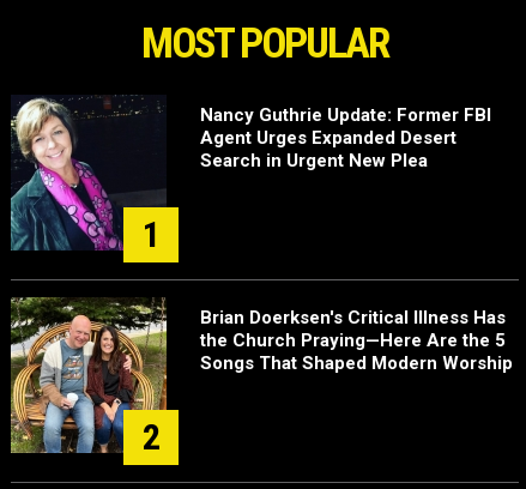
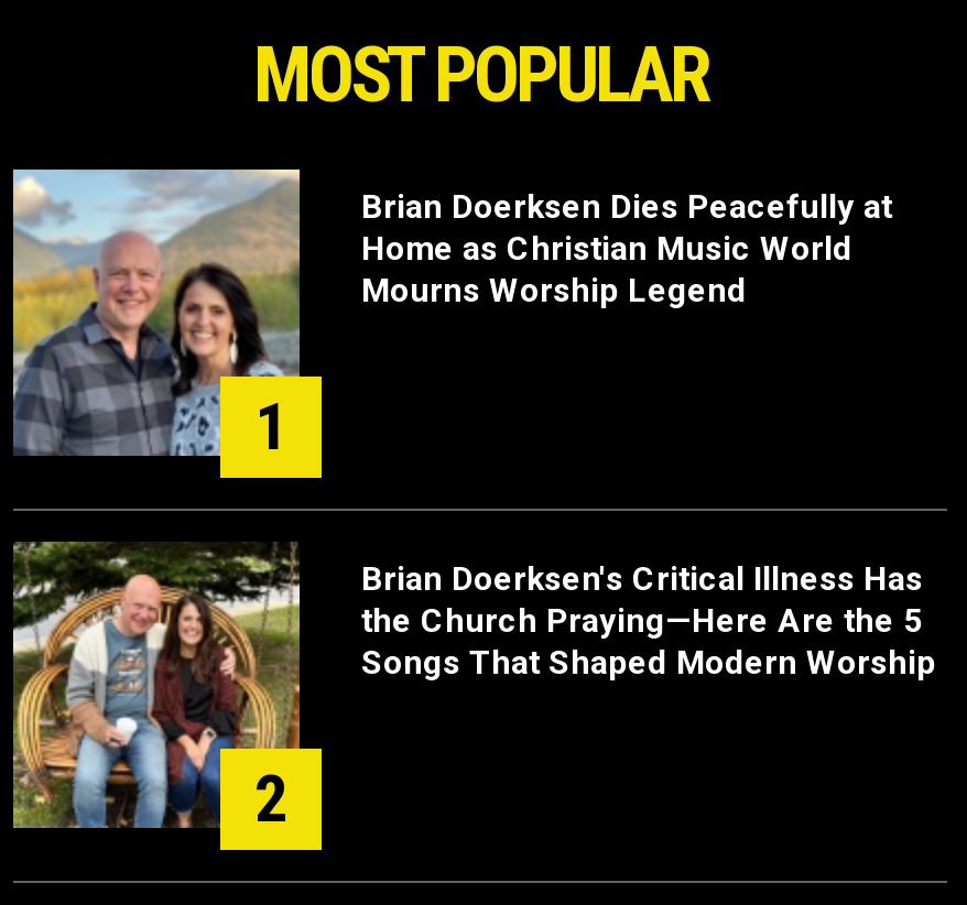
[11,95,491,250] [image] | Nancy Guthrie Update: Former FBI | Agent Urges Expanded Desert | Search in Urgent New Plea -> [11,167,892,458] [image] | Brian Doerksen Dies Peacefully at | Home as Christian Music World | Mourns Worship Legend

